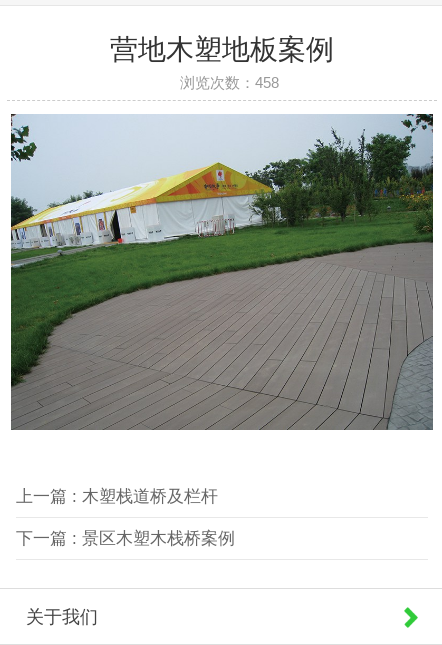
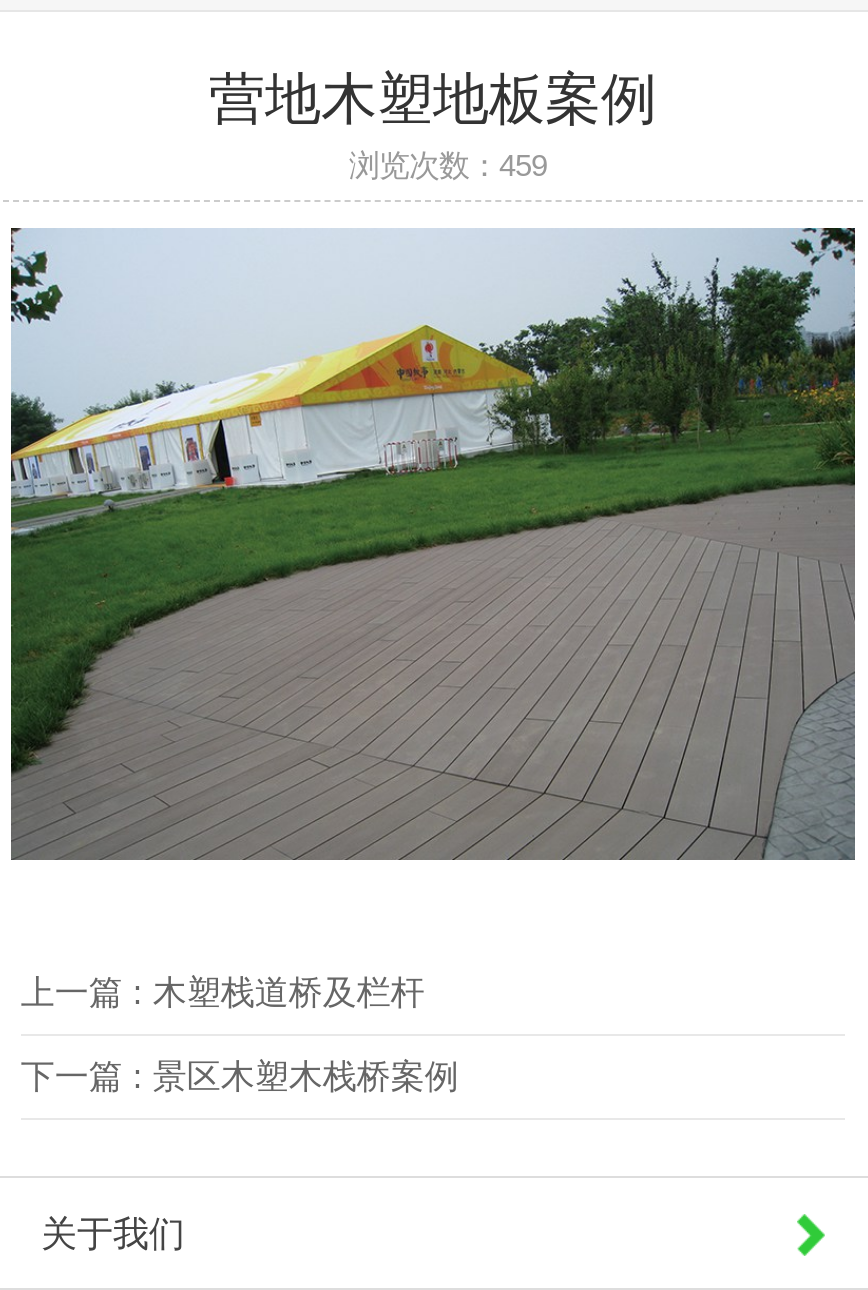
[165,74,279,91] 浏览次数：458 -> [319,148,547,182] 浏览次数：459

